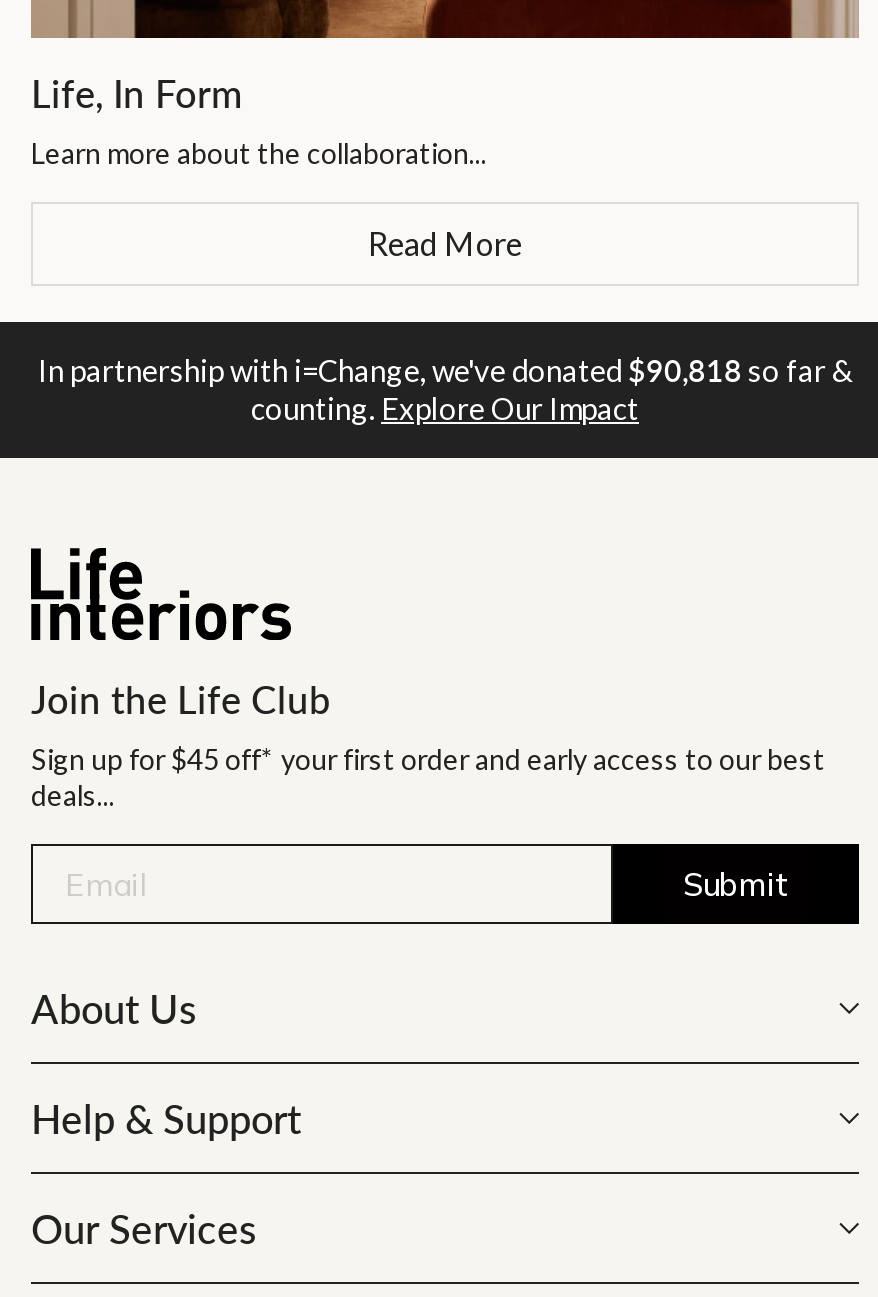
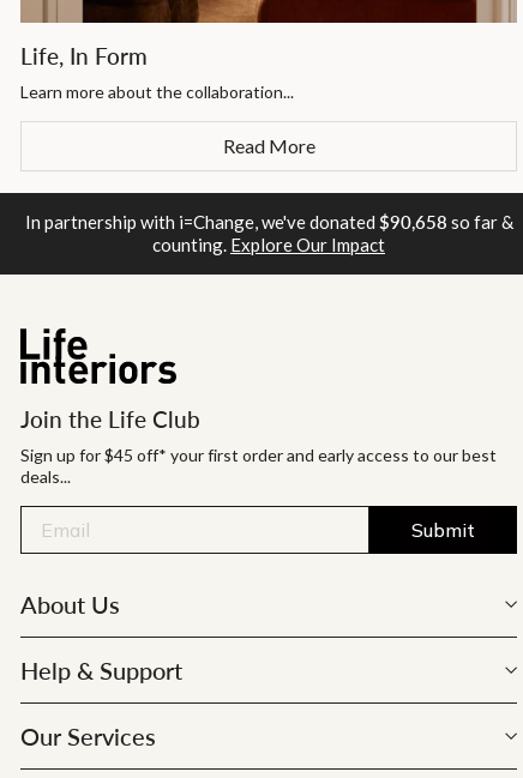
[38,353,852,389] In partnership with i=Change, we've donated $90,818 so far & -> [25,212,513,233] In partnership with i=Change, we've donated $90,658 so far &

